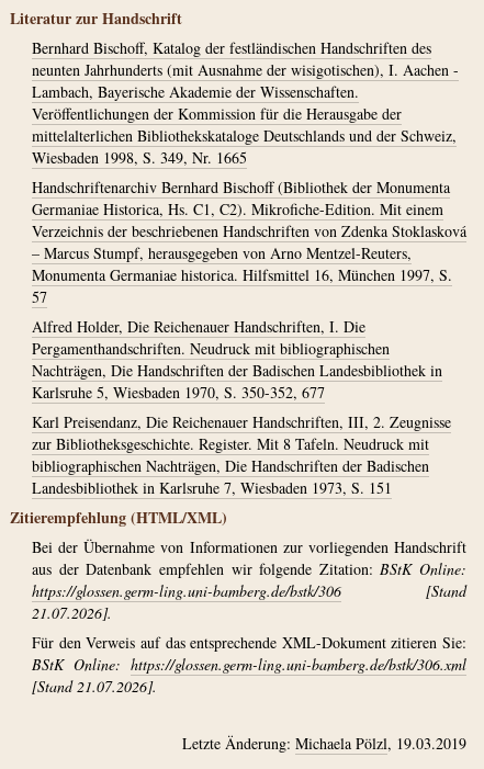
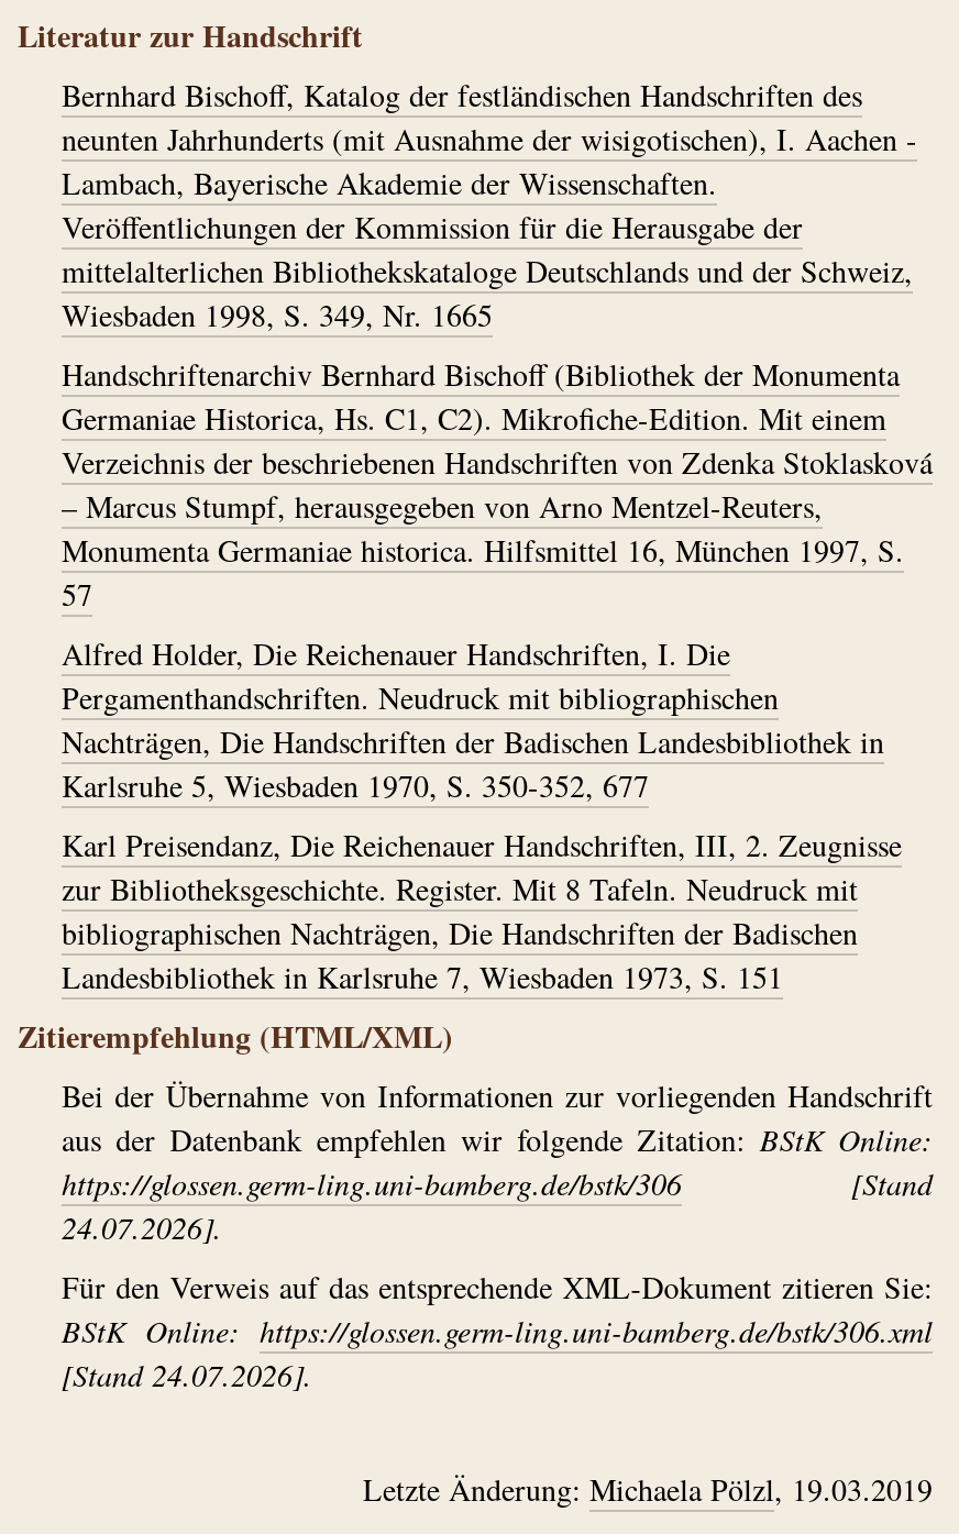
[32,602,112,623] 21.07.2026]. -> [62,1206,222,1248] 24.07.2026].
[32,676,157,697] [Stand 21.07.2026]. -> [62,1354,312,1395] [Stand 24.07.2026].

